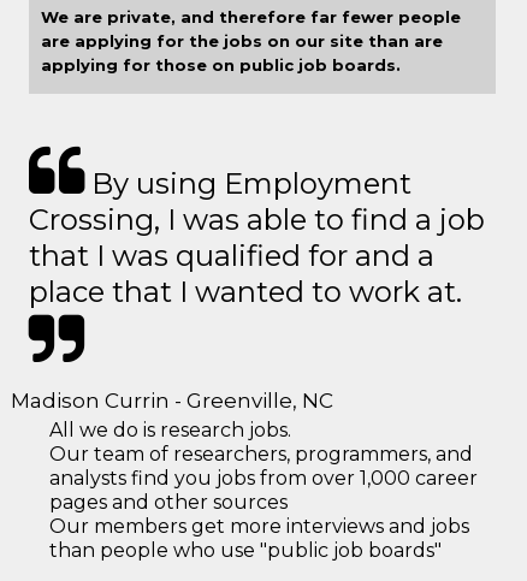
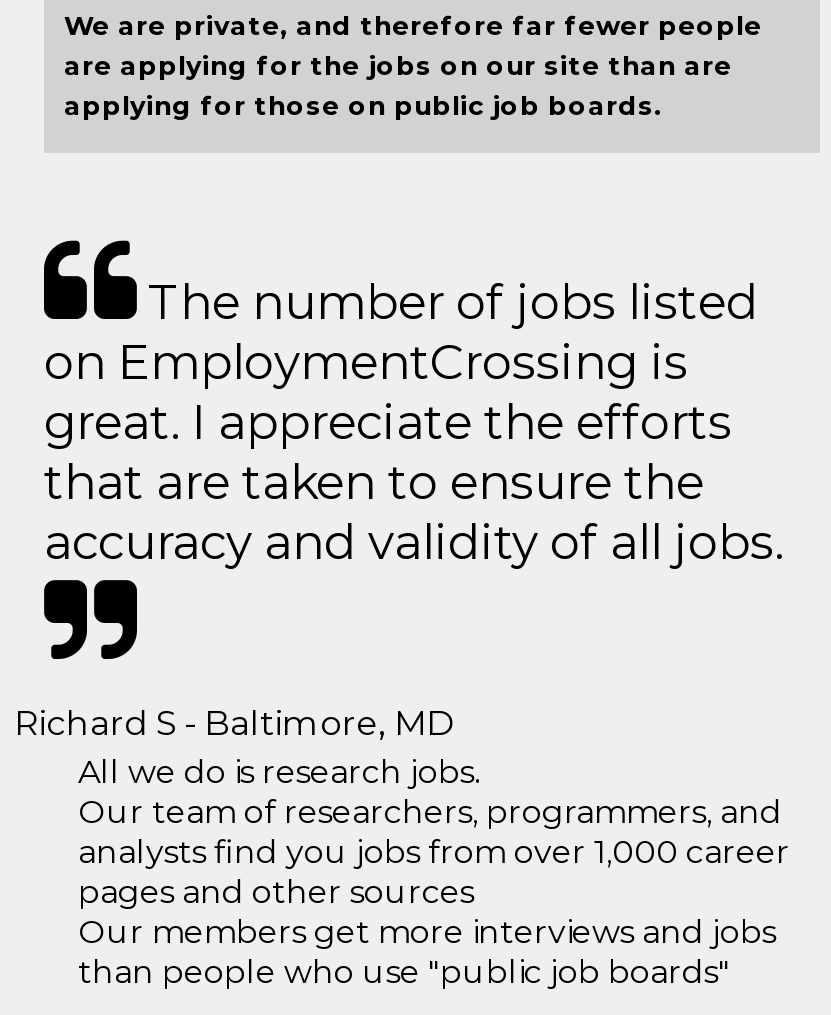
[29,166,485,309] By using Employment | Crossing, I was able to find a job | that I was qualified for and a | place that I wanted to work at. -> [44,273,784,571] The number of jobs listed | on EmploymentCrossing is | great. I appreciate the efforts | that are taken to ensure the | accuracy and validity of all jobs.
[11,389,333,413] Madison Currin - Greenville, NC -> [14,703,454,743] Richard S - Baltimore, MD

